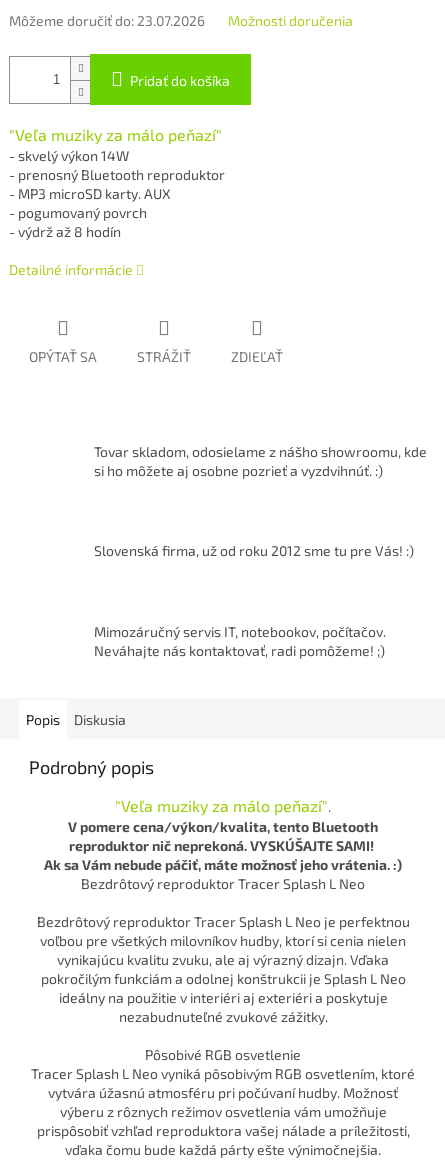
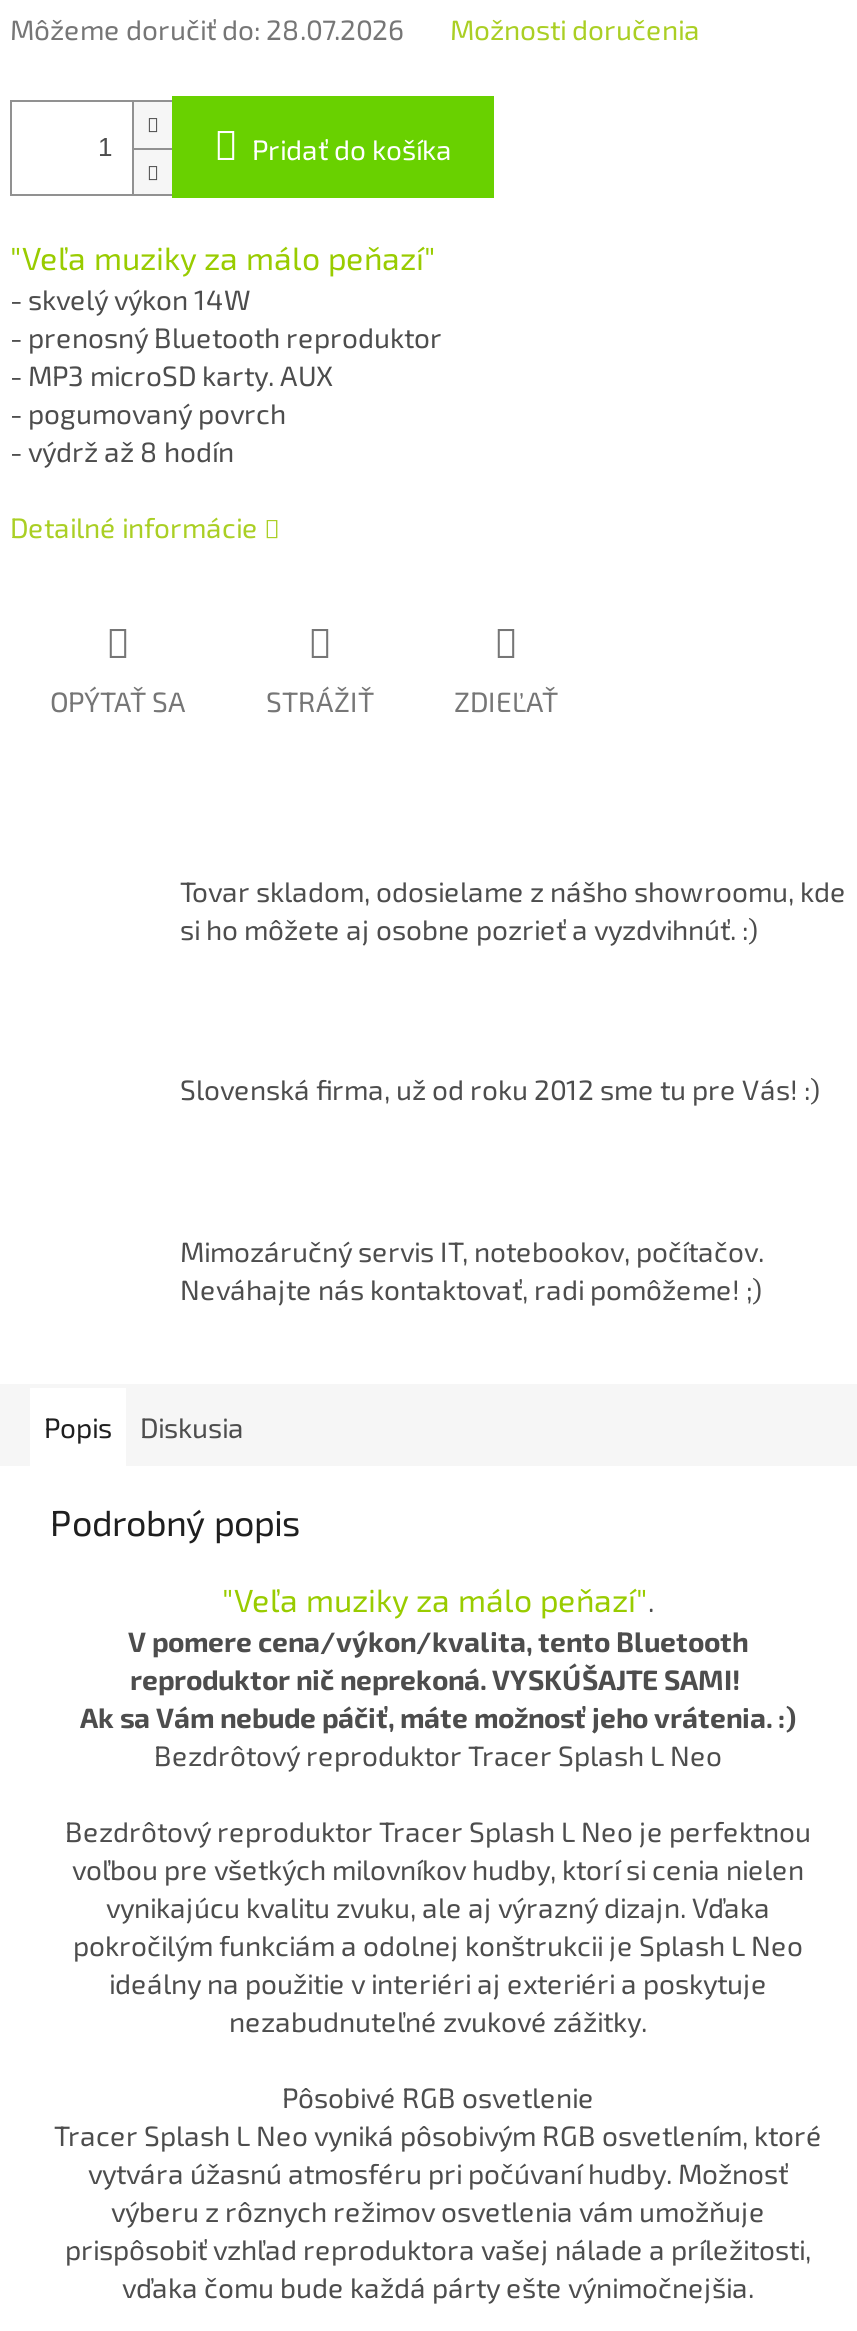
[9,12,205,29] Môžeme doručiť do: 23.07.2026 -> [10,13,404,47] Môžeme doručiť do: 28.07.2026

